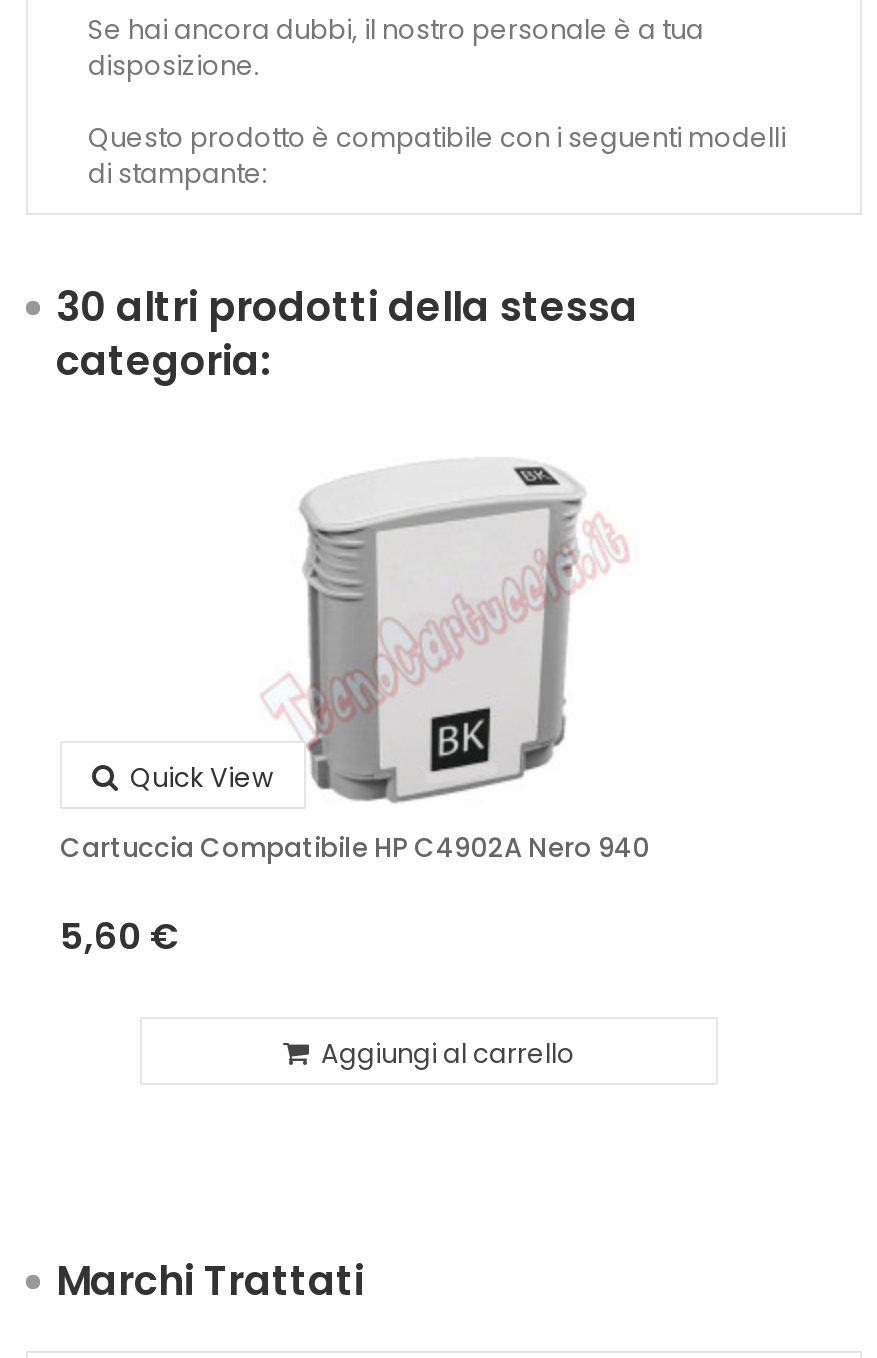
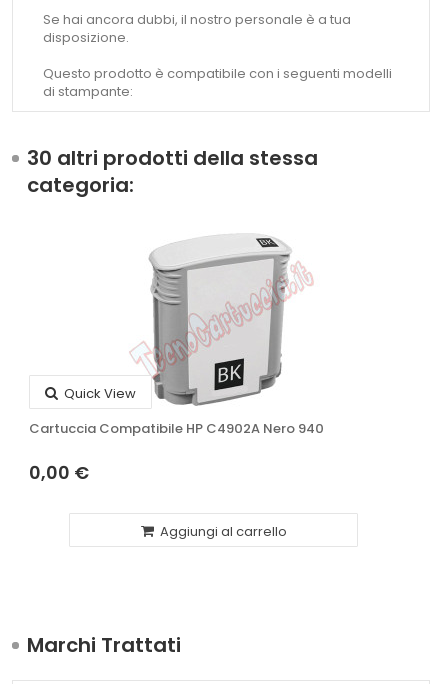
[60,911,180,961] 5,60 € -> [29,460,89,485] 0,00 €

